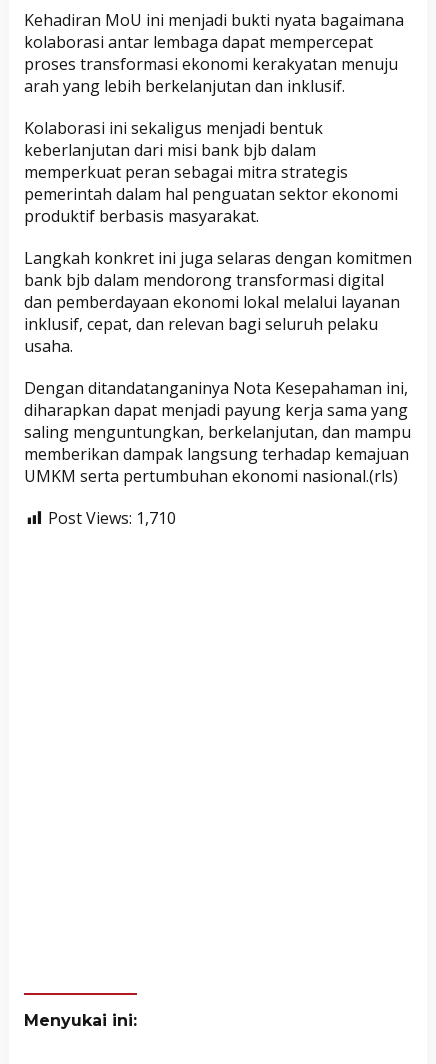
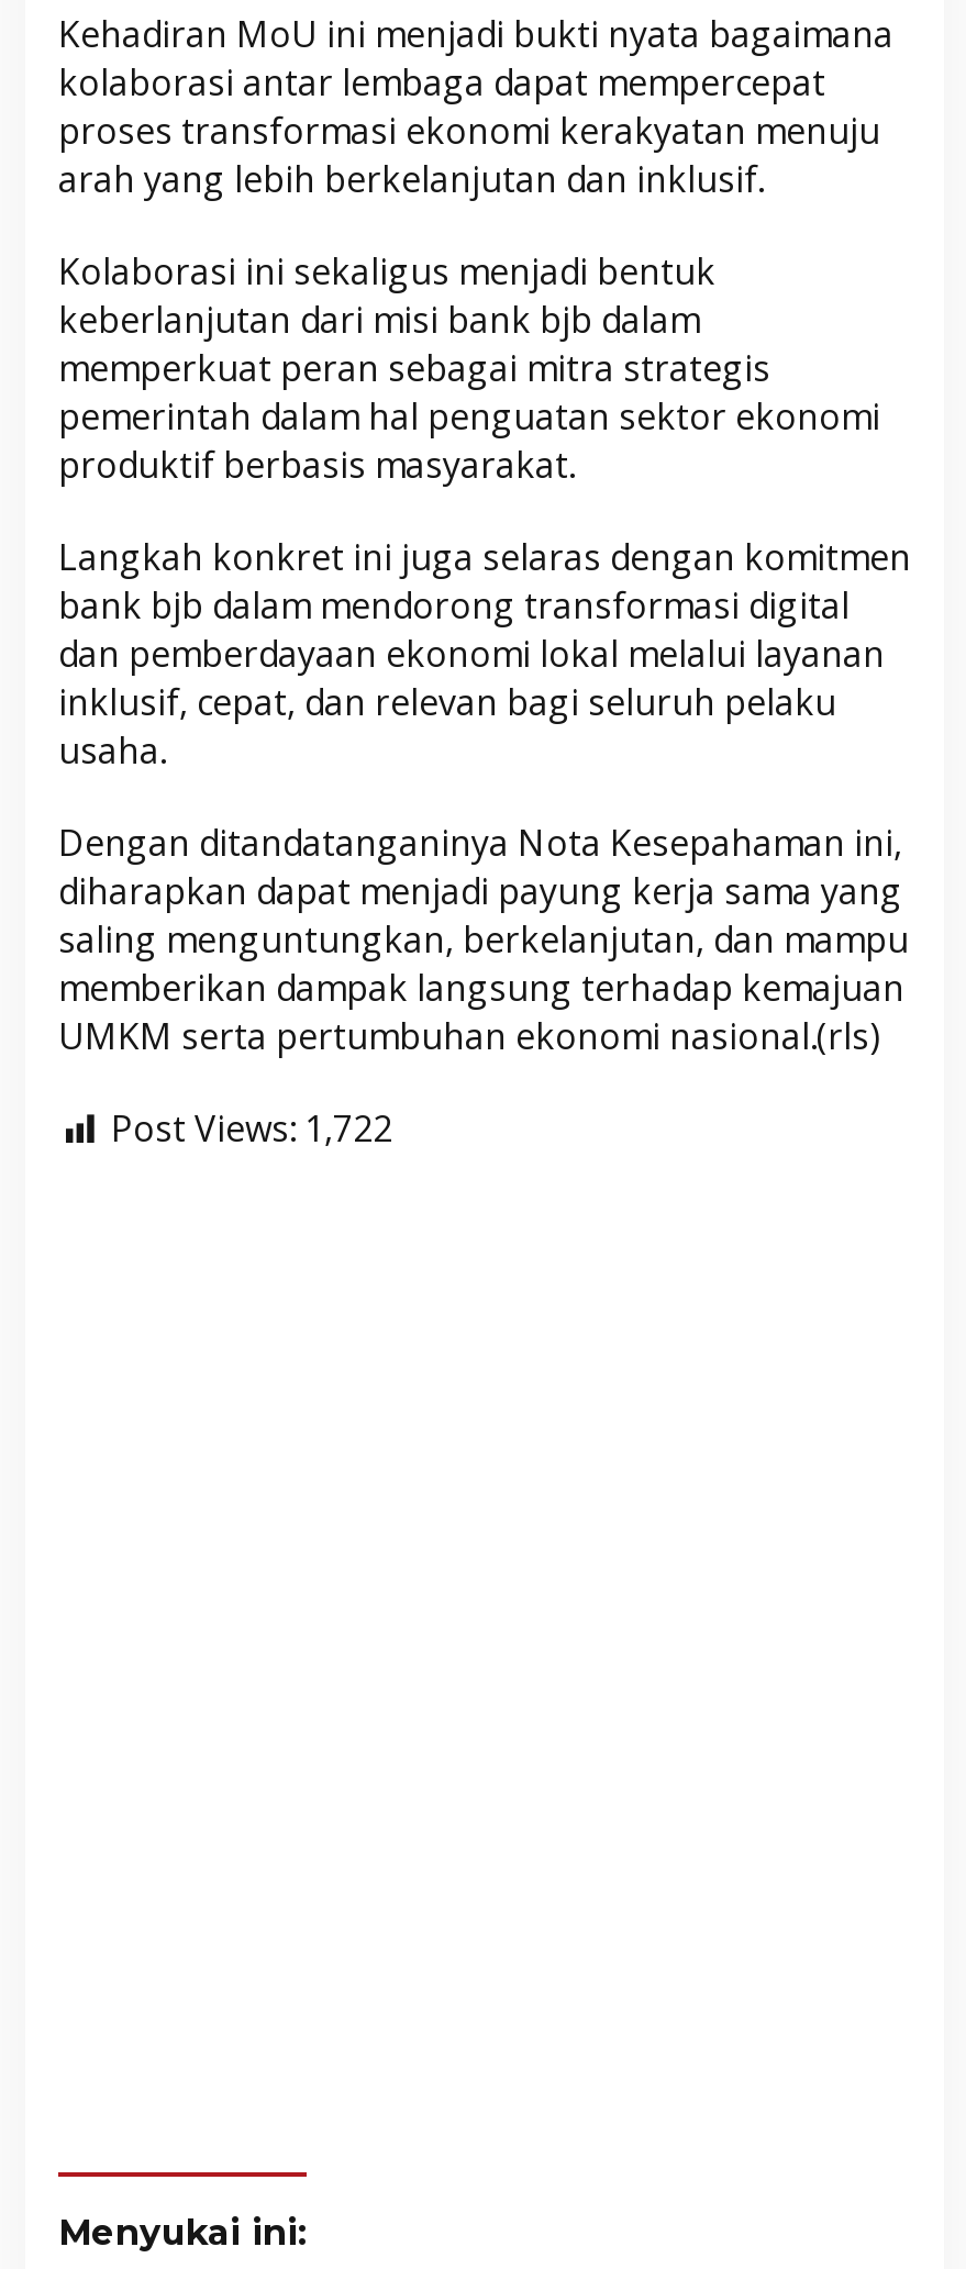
[48,507,176,529] Post Views: 1,710 -> [111,1105,392,1153] Post Views: 1,722

